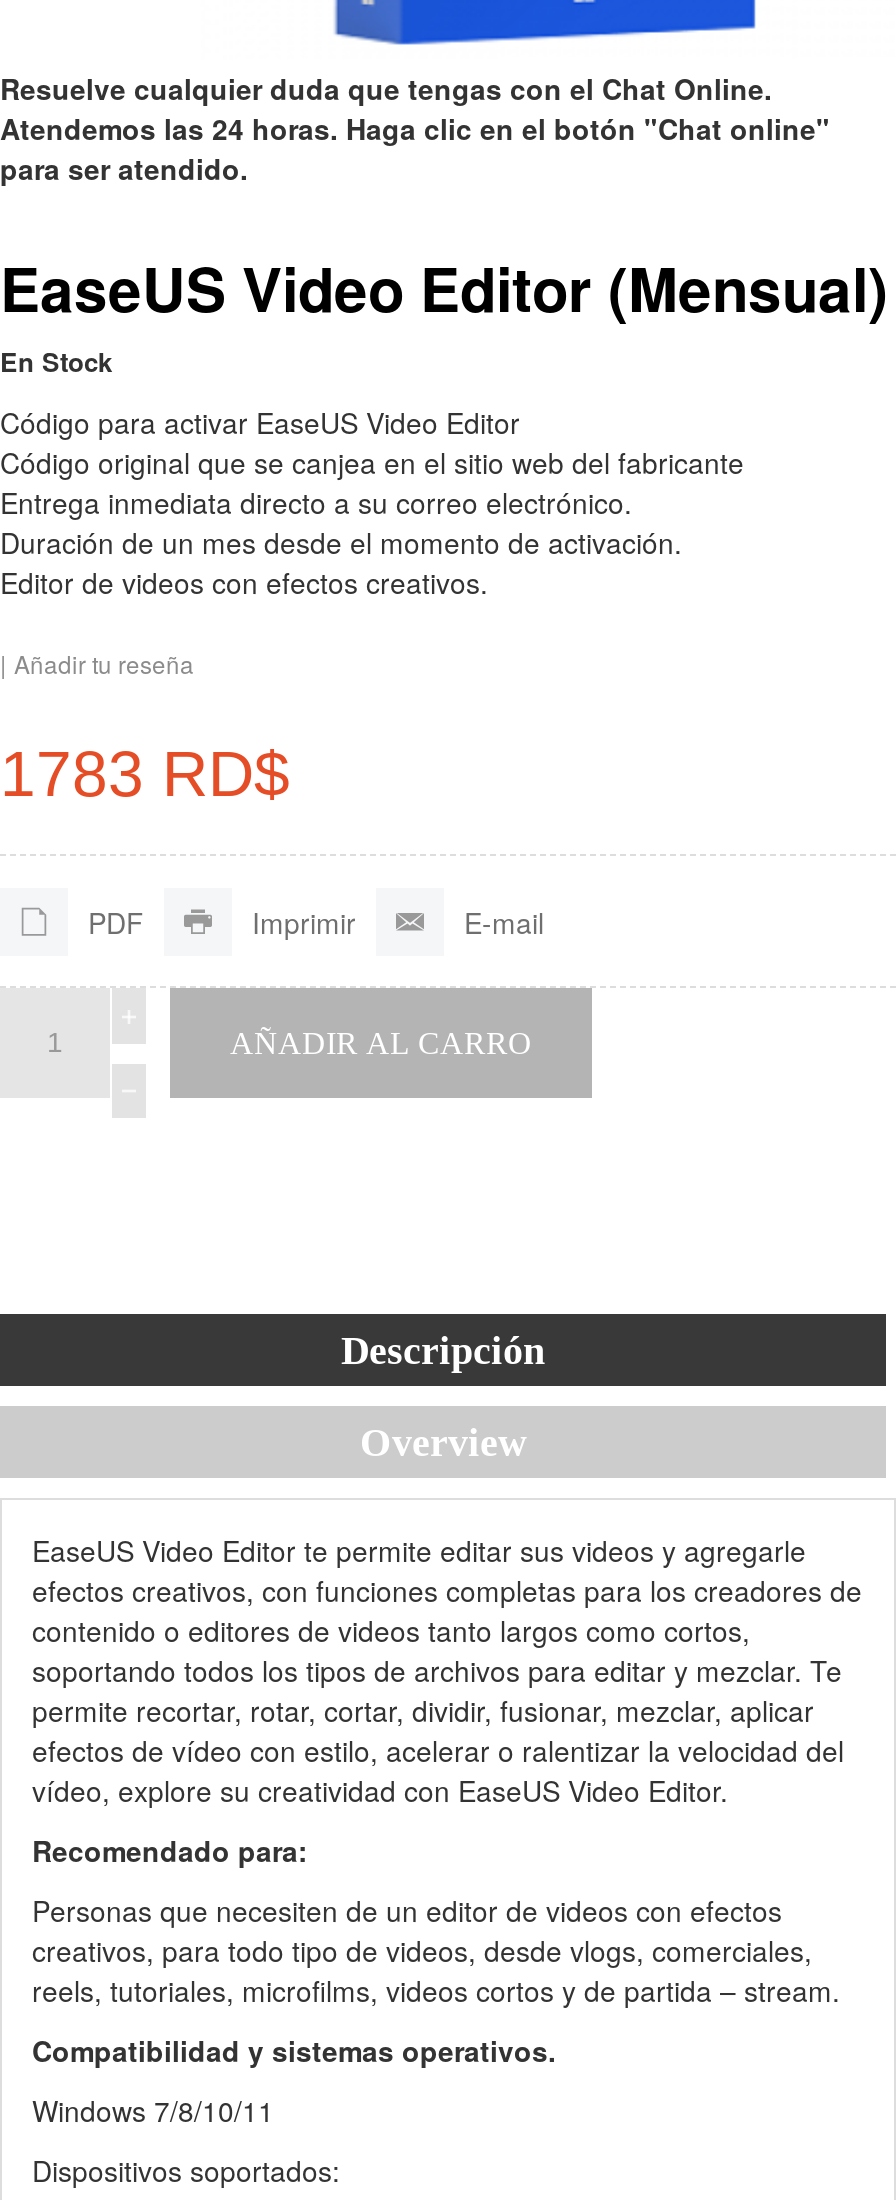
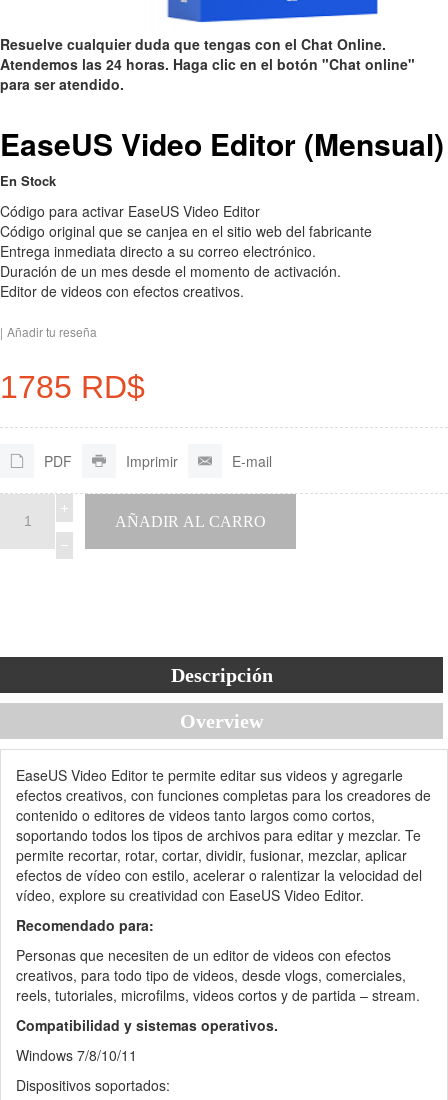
[0,738,290,810] 1783 RD$ -> [0,369,145,405] 1785 RD$

